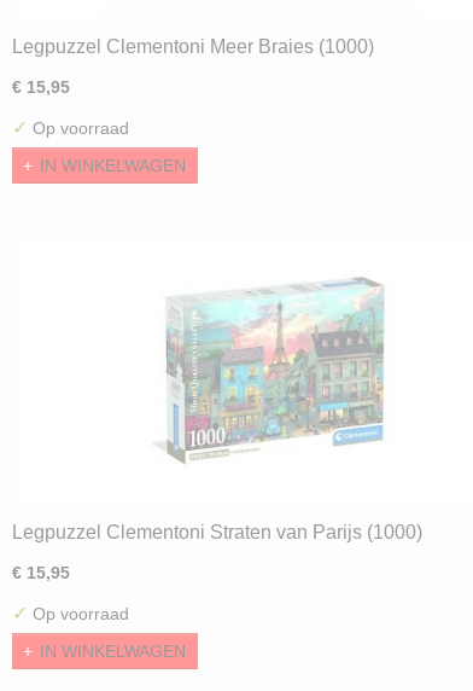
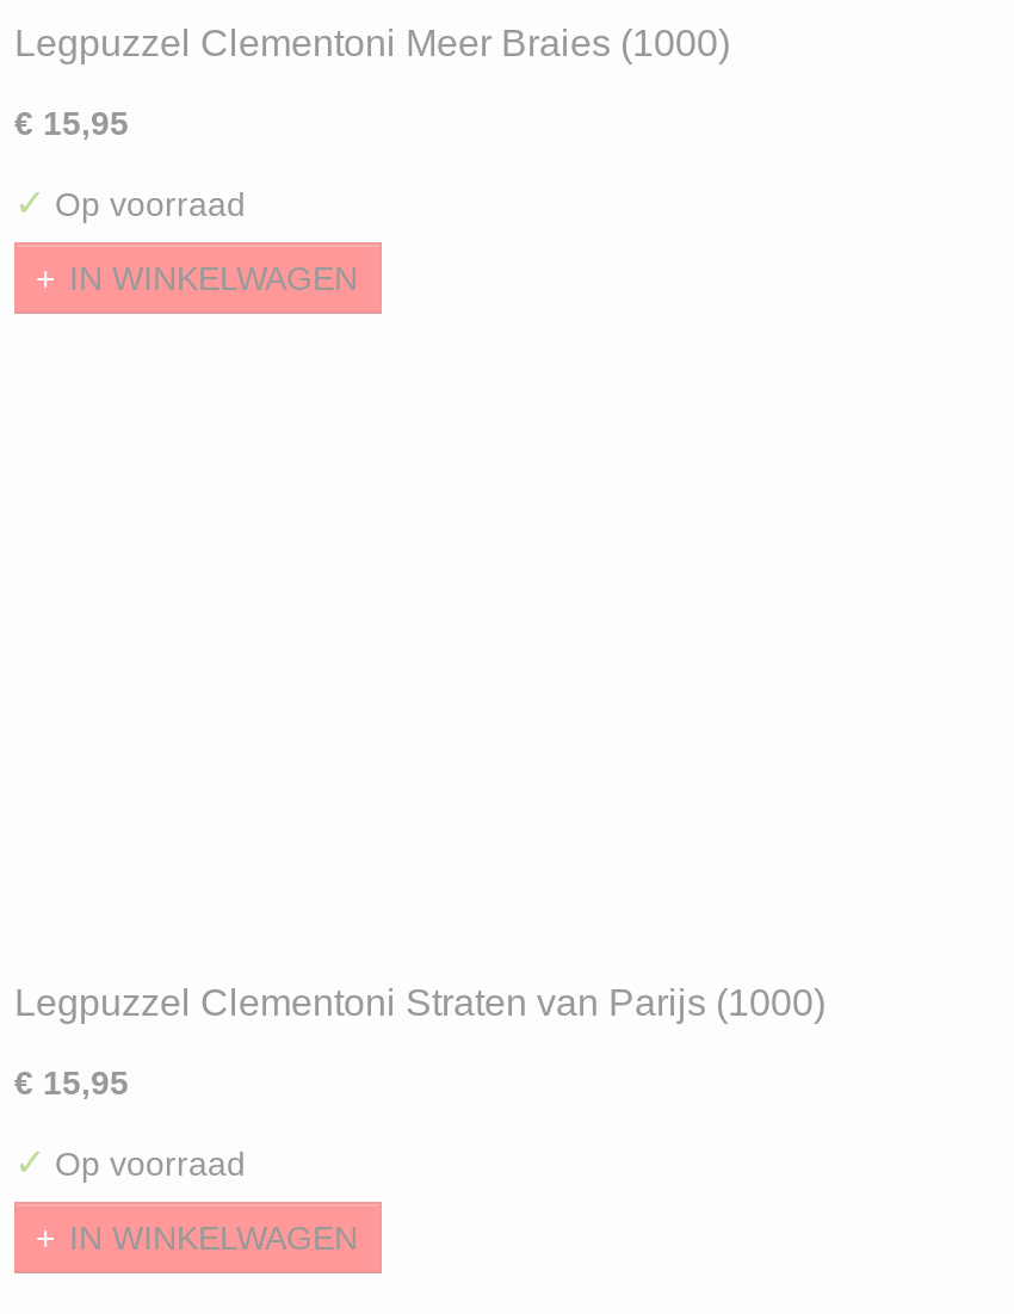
[153,275,386,465] [image] -> none

